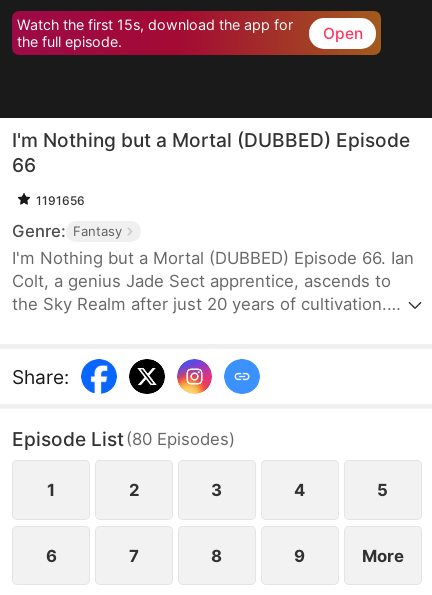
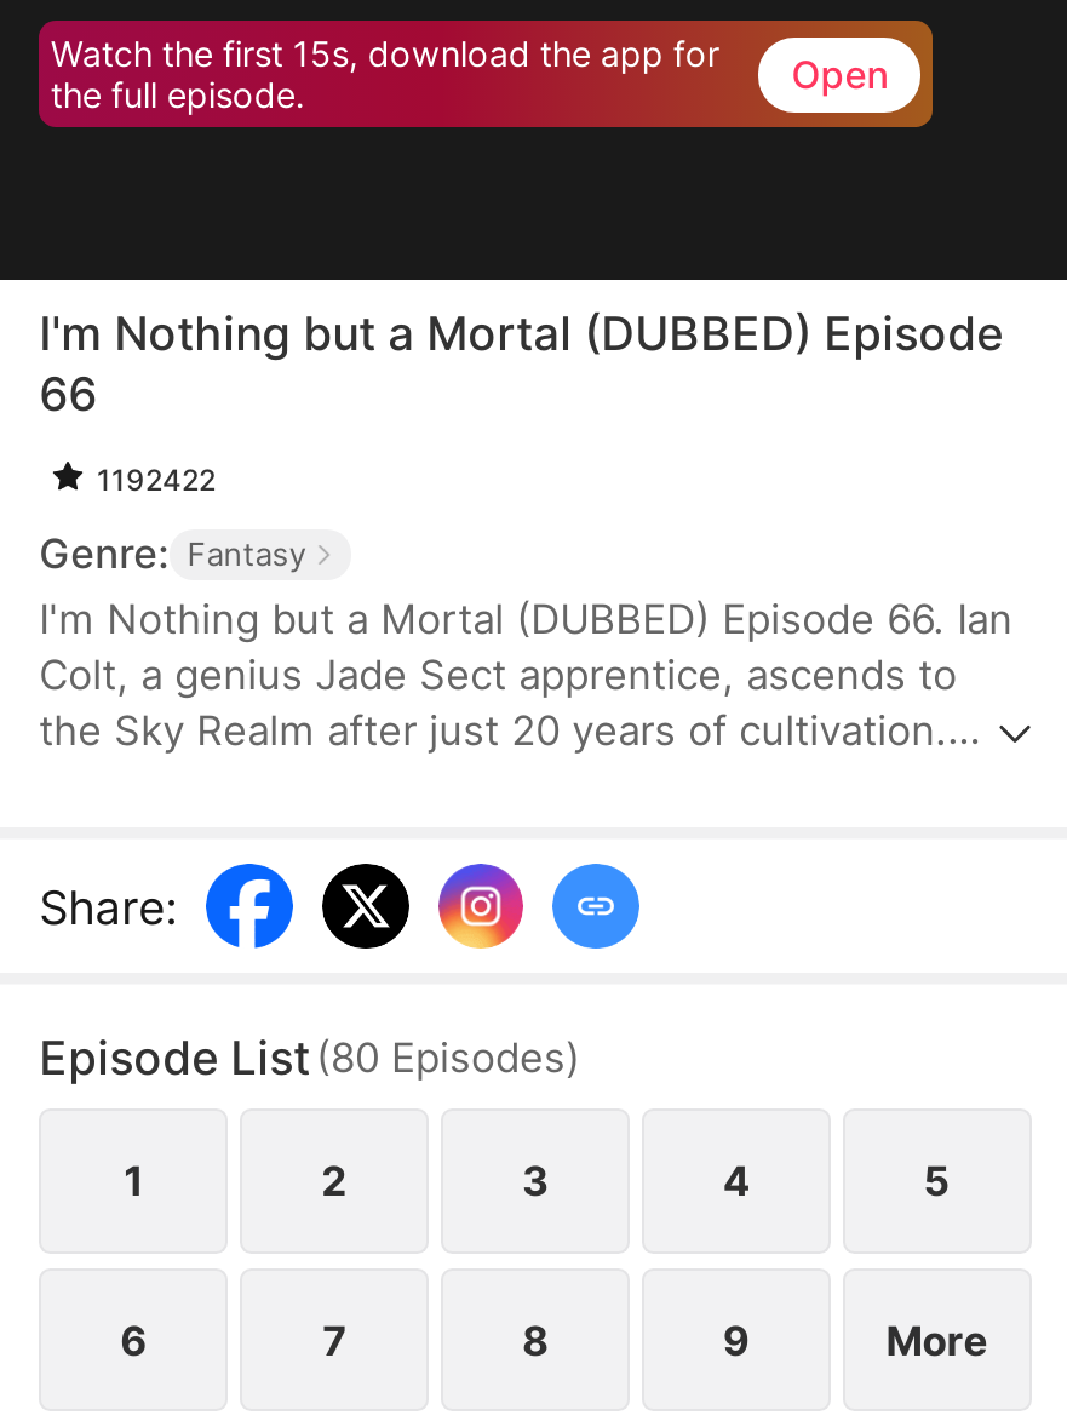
[36,193,85,208] 1191656 -> [97,461,216,497] 1192422

